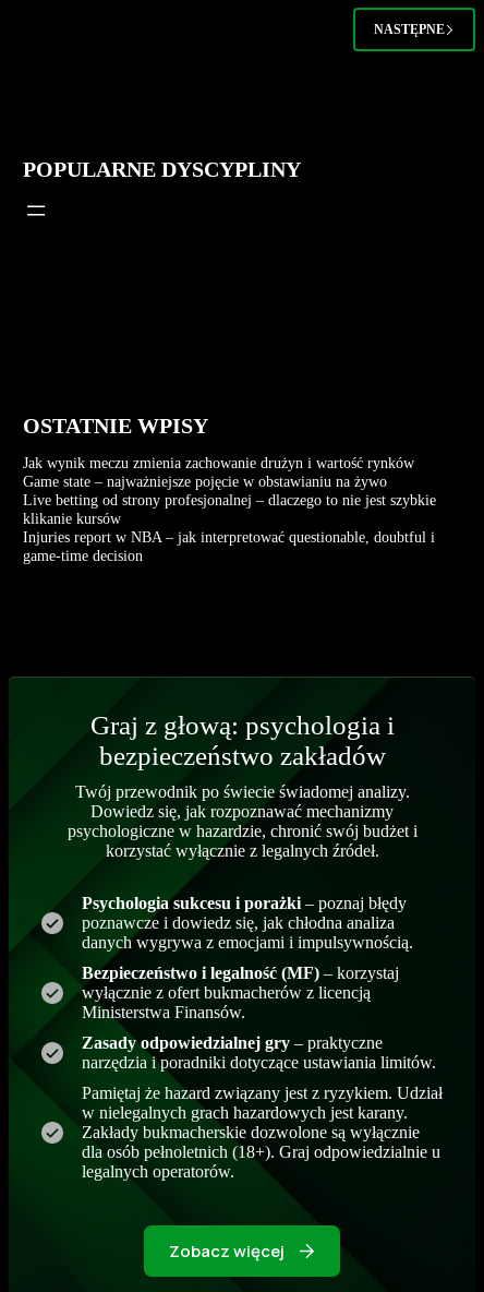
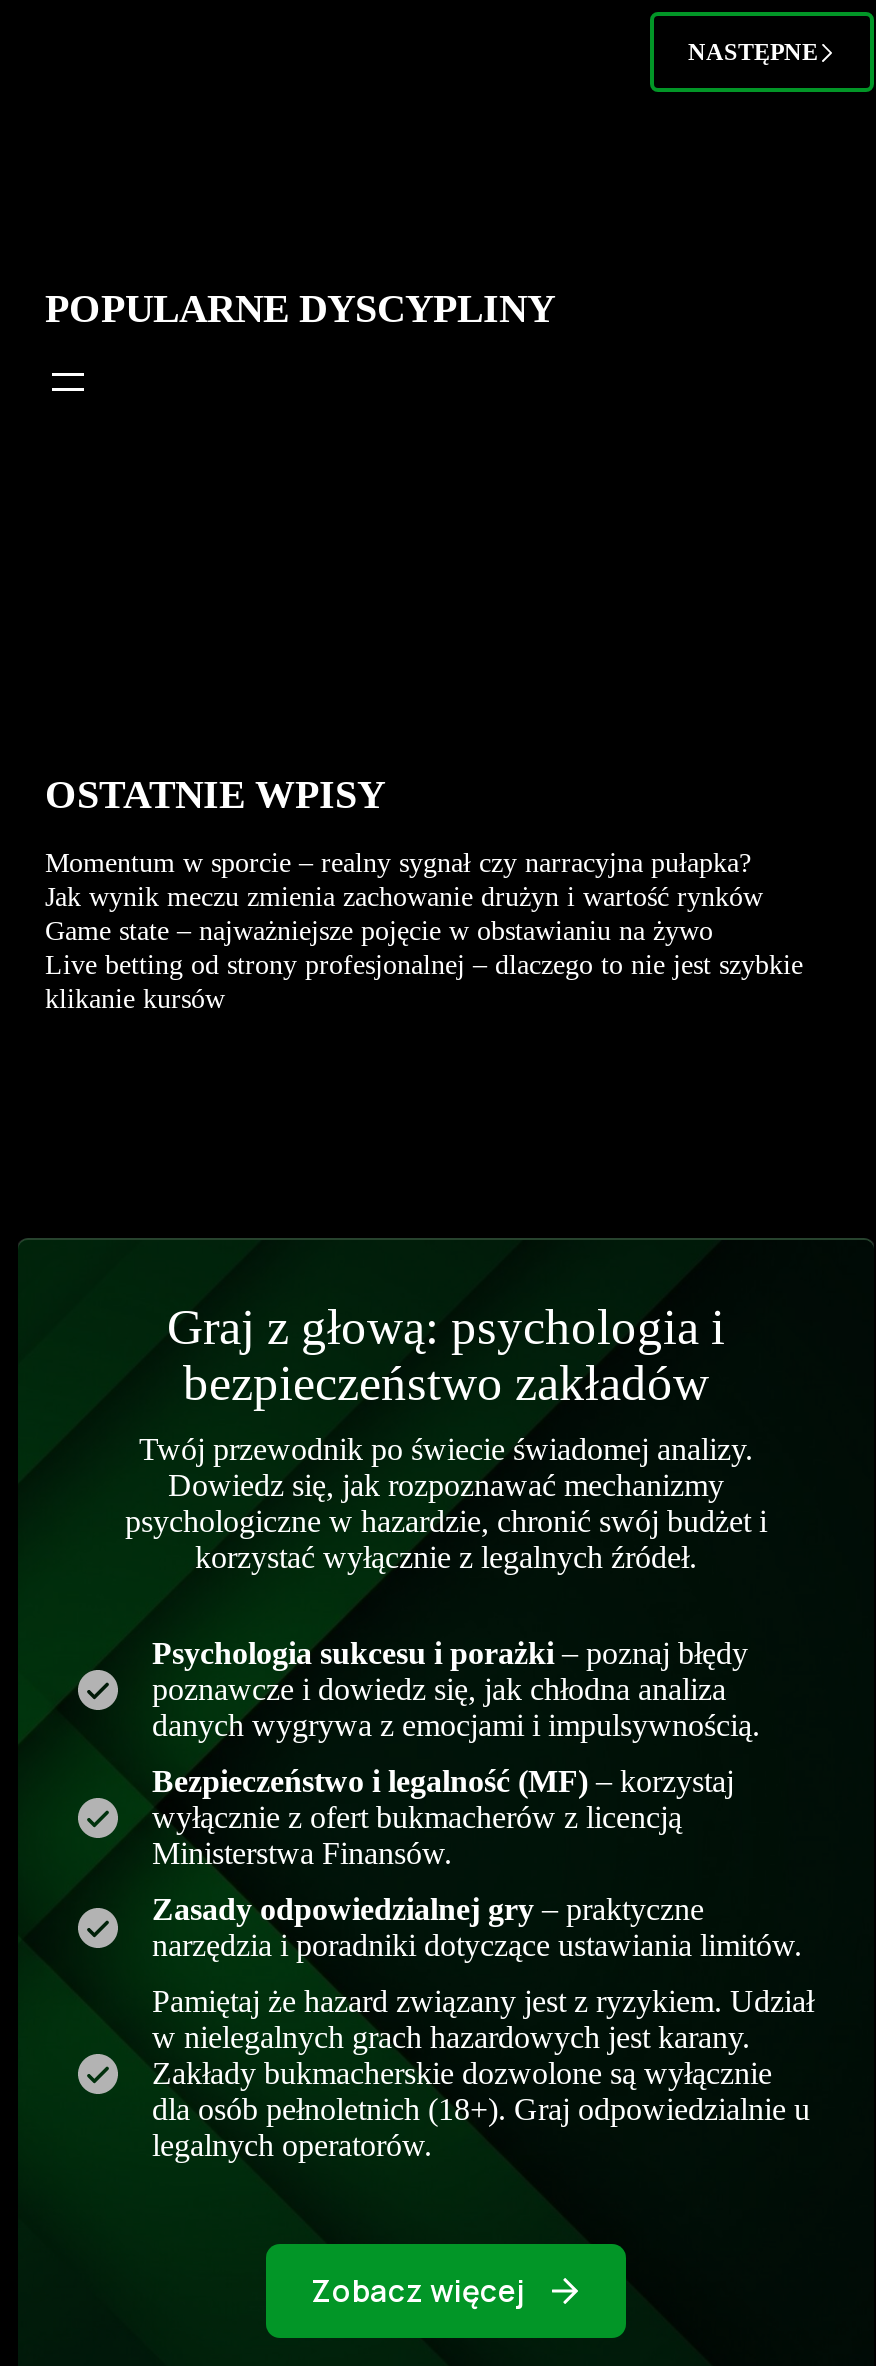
none -> [45,846,751,878] Momentum w sporcie – realny sygnał czy narracyjna pułapka?
moved [23,454,436,527] -> [45,880,803,1014]: Jak wynik meczu zmienia zachowanie drużyn i wartość rynków | Game state – najważniejsze pojęcie w obstawianiu na żywo | Live betting od strony profesjonalnej – dlaczego to nie jest szybkie | klikanie kursów
[23,528,435,564] Injuries report w NBA – jak interpretować questionable, doubtful i | game-time decision -> none

